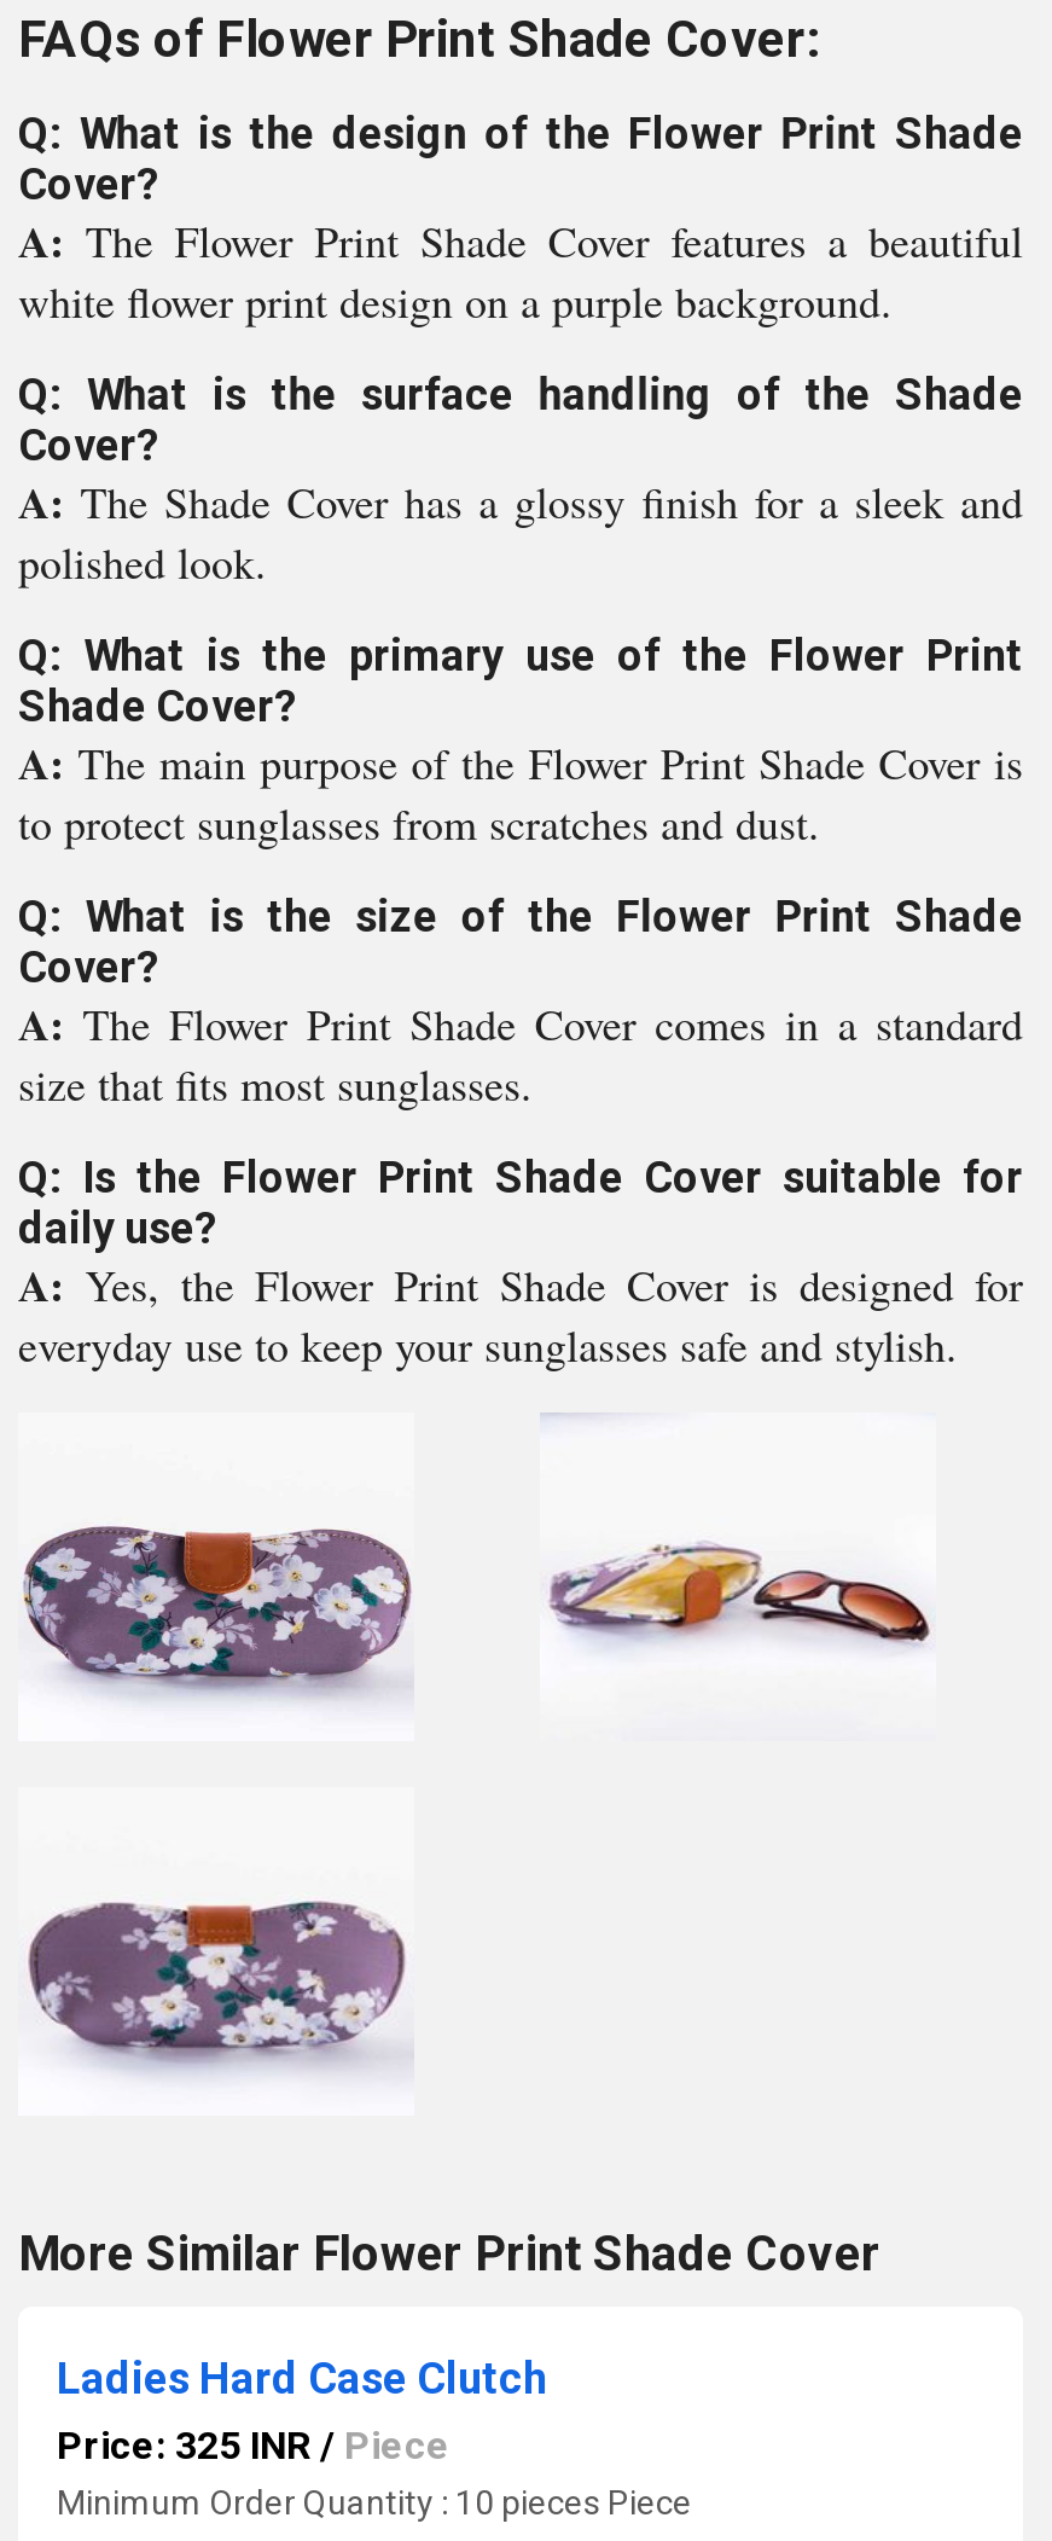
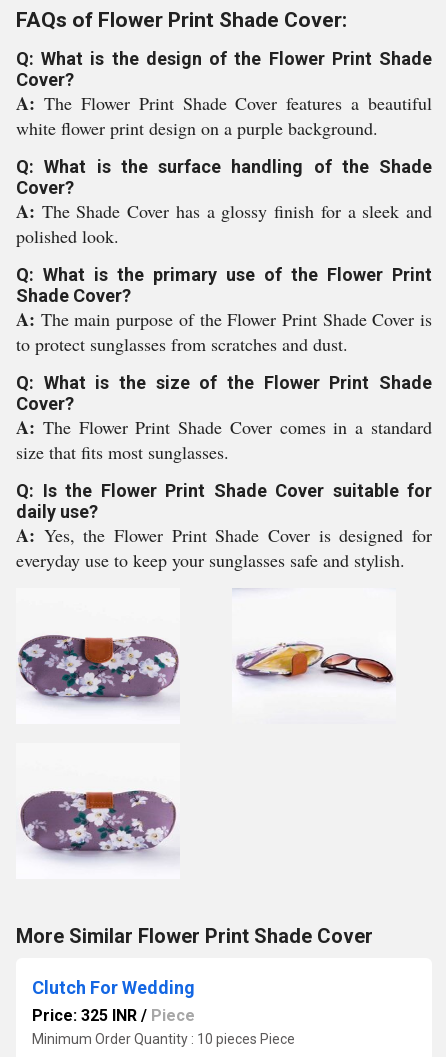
[57,2353,547,2403] Ladies Hard Case Clutch -> [32,977,195,998] Clutch For Wedding

